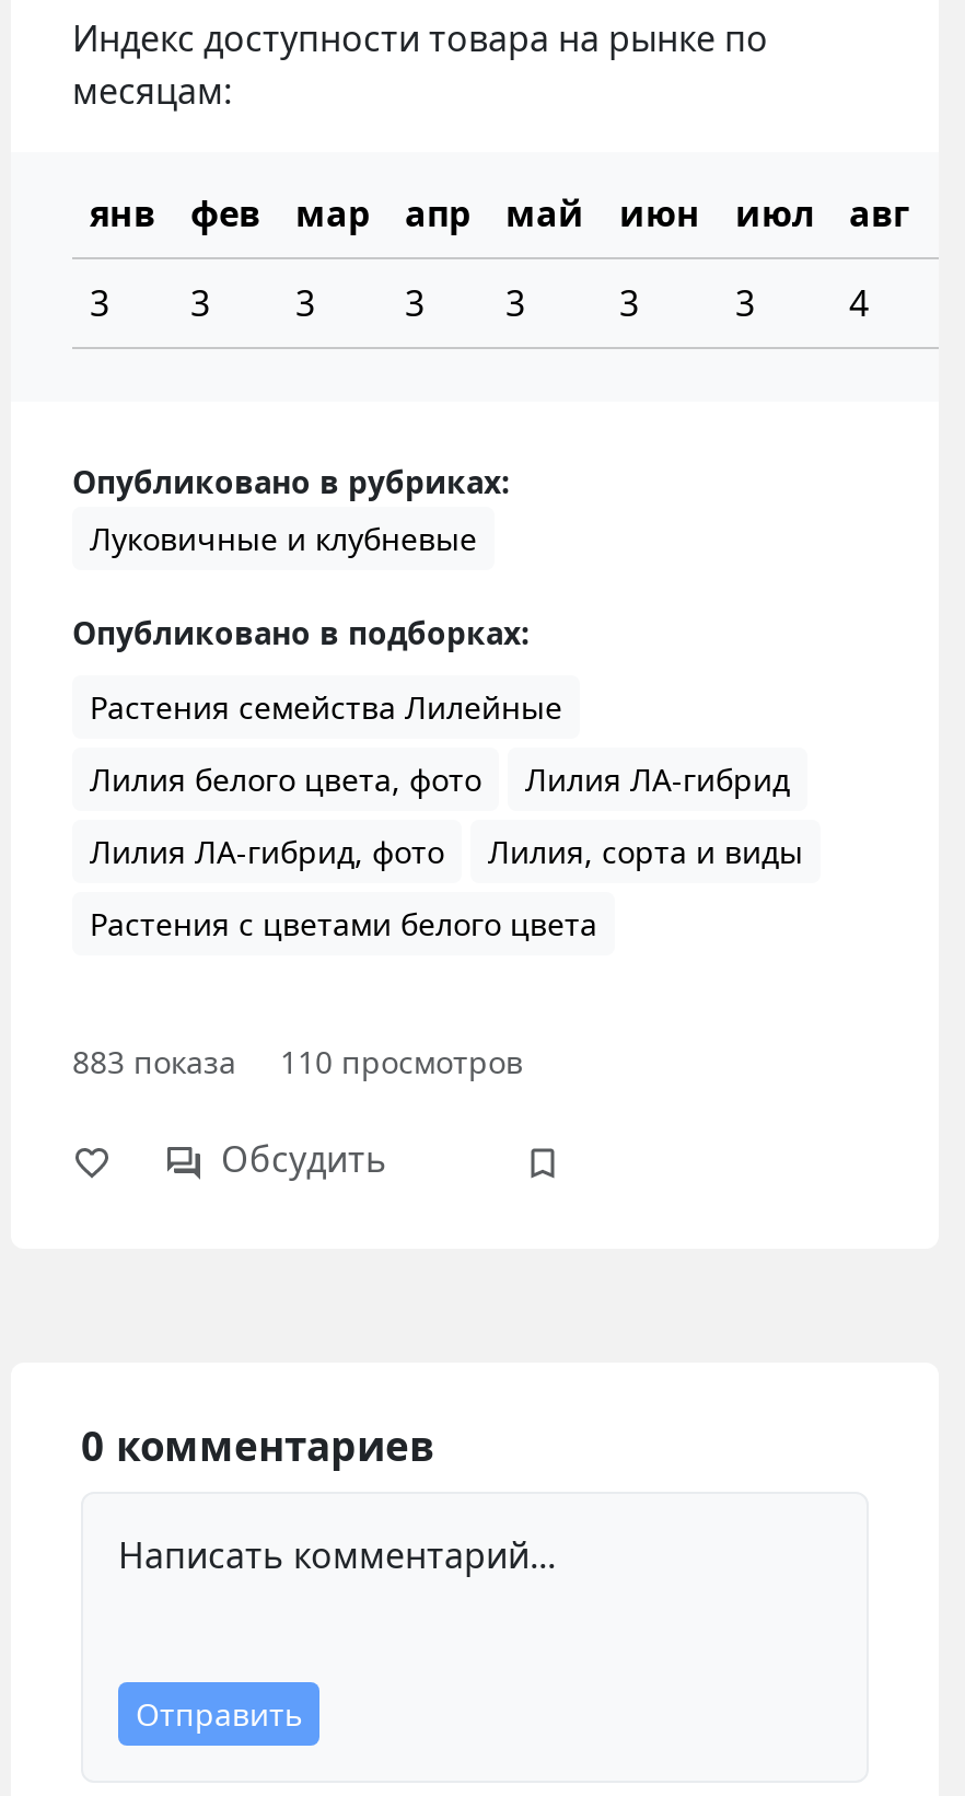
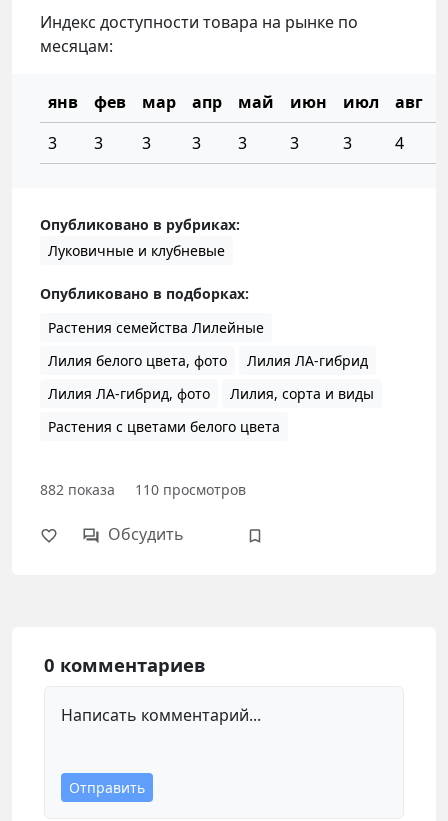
[72,1040,523,1082] 883 показа 110 просмотров -> [40,480,246,499] 882 показа 110 просмотров

